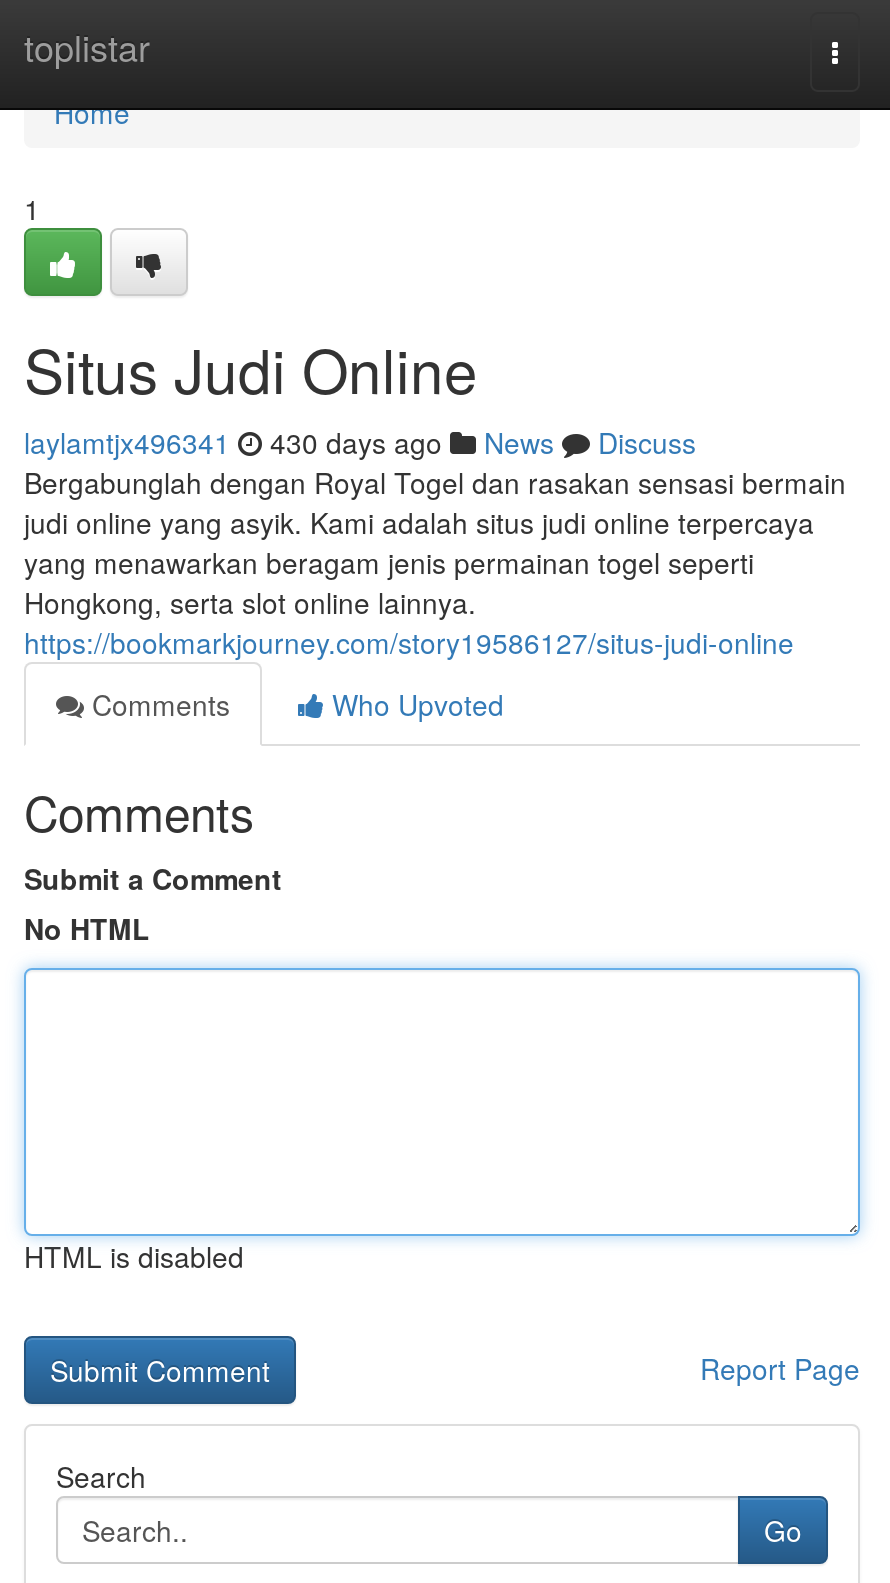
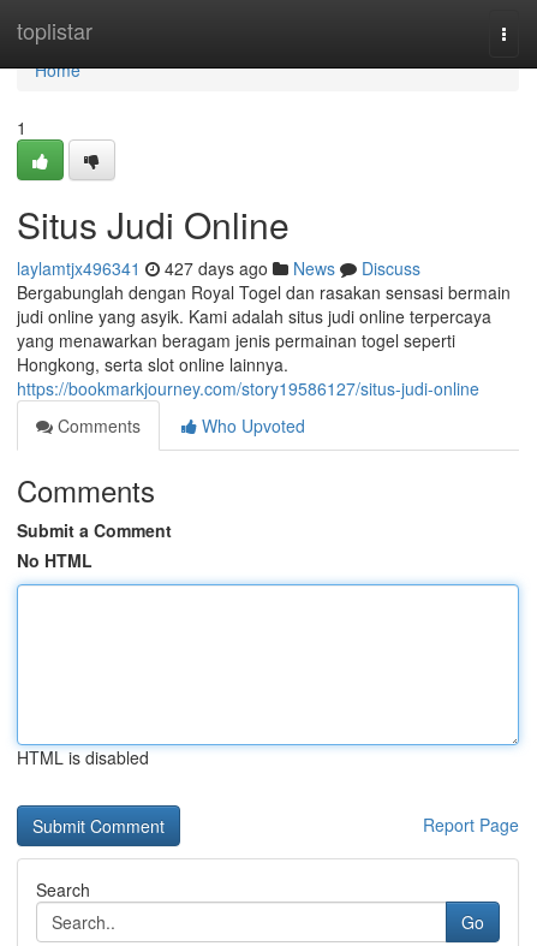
[24,422,696,462] laylamtjx496341 430 days ago News Discuss -> [17,256,420,280] laylamtjx496341 427 days ago News Discuss

